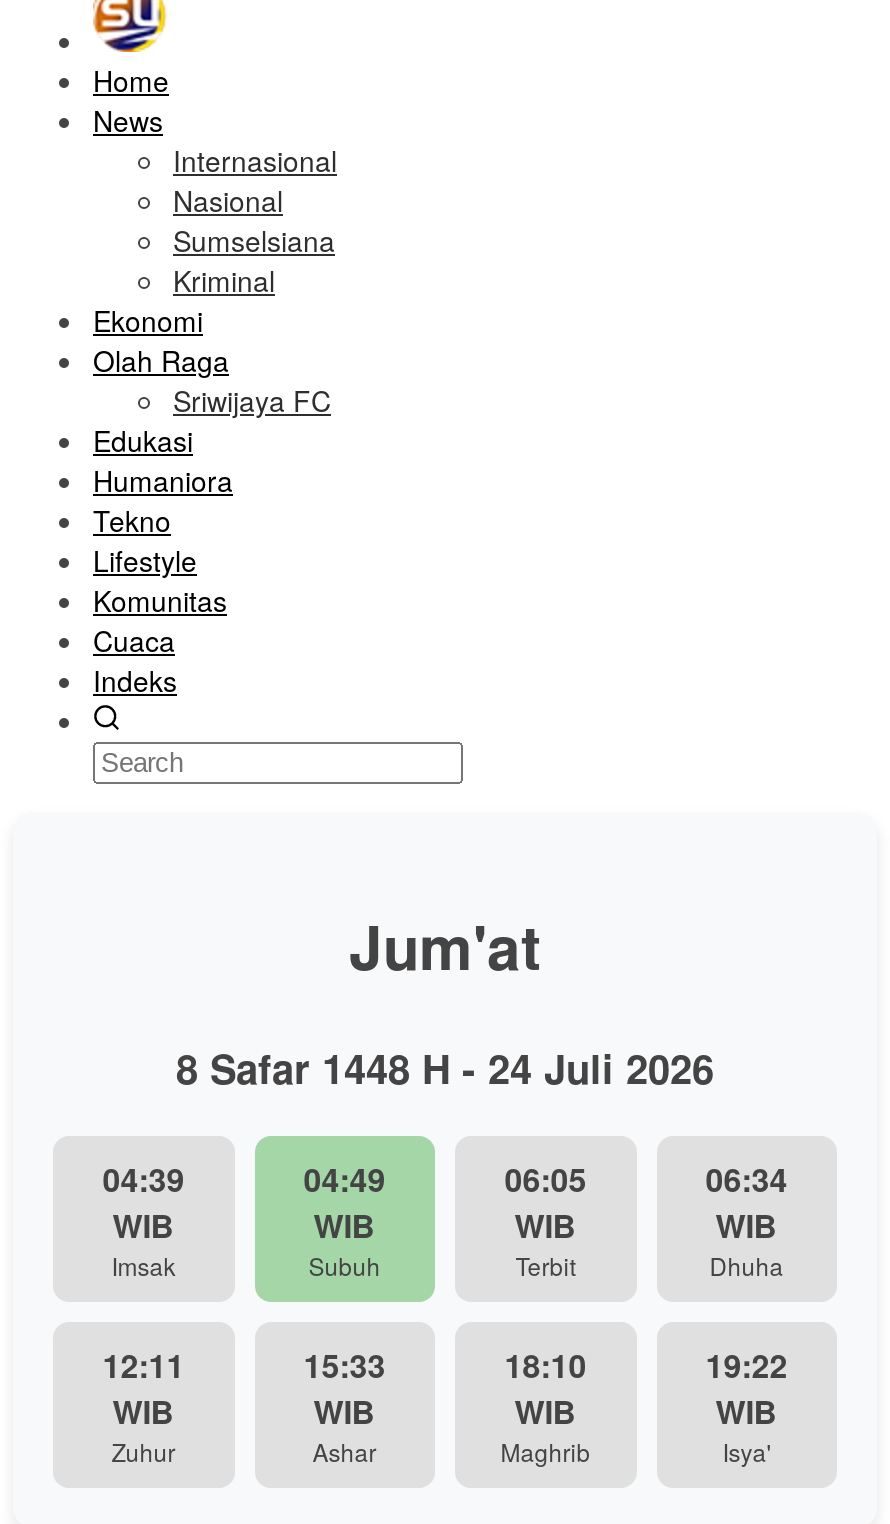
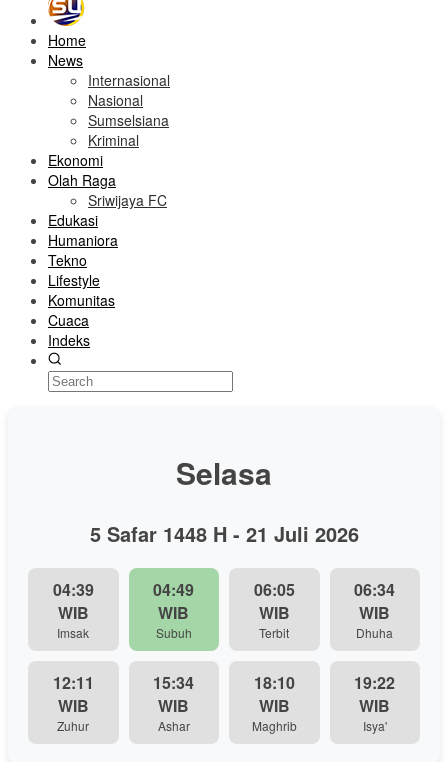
[349,902,541,988] Jum'at -> [176,451,272,494] Selasa
[176,1038,714,1096] 8 Safar 1448 H - 24 Juli 2026 -> [89,519,358,548] 5 Safar 1448 H - 21 Juli 2026
[303,1342,385,1388] 15:33 -> [153,671,194,694] 15:34

